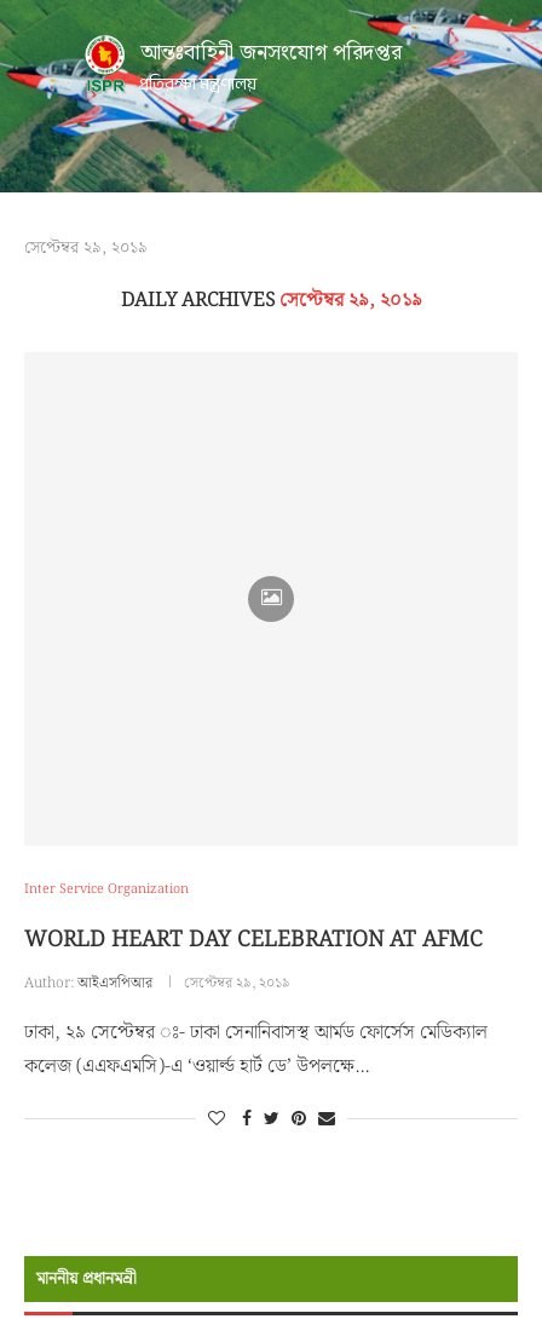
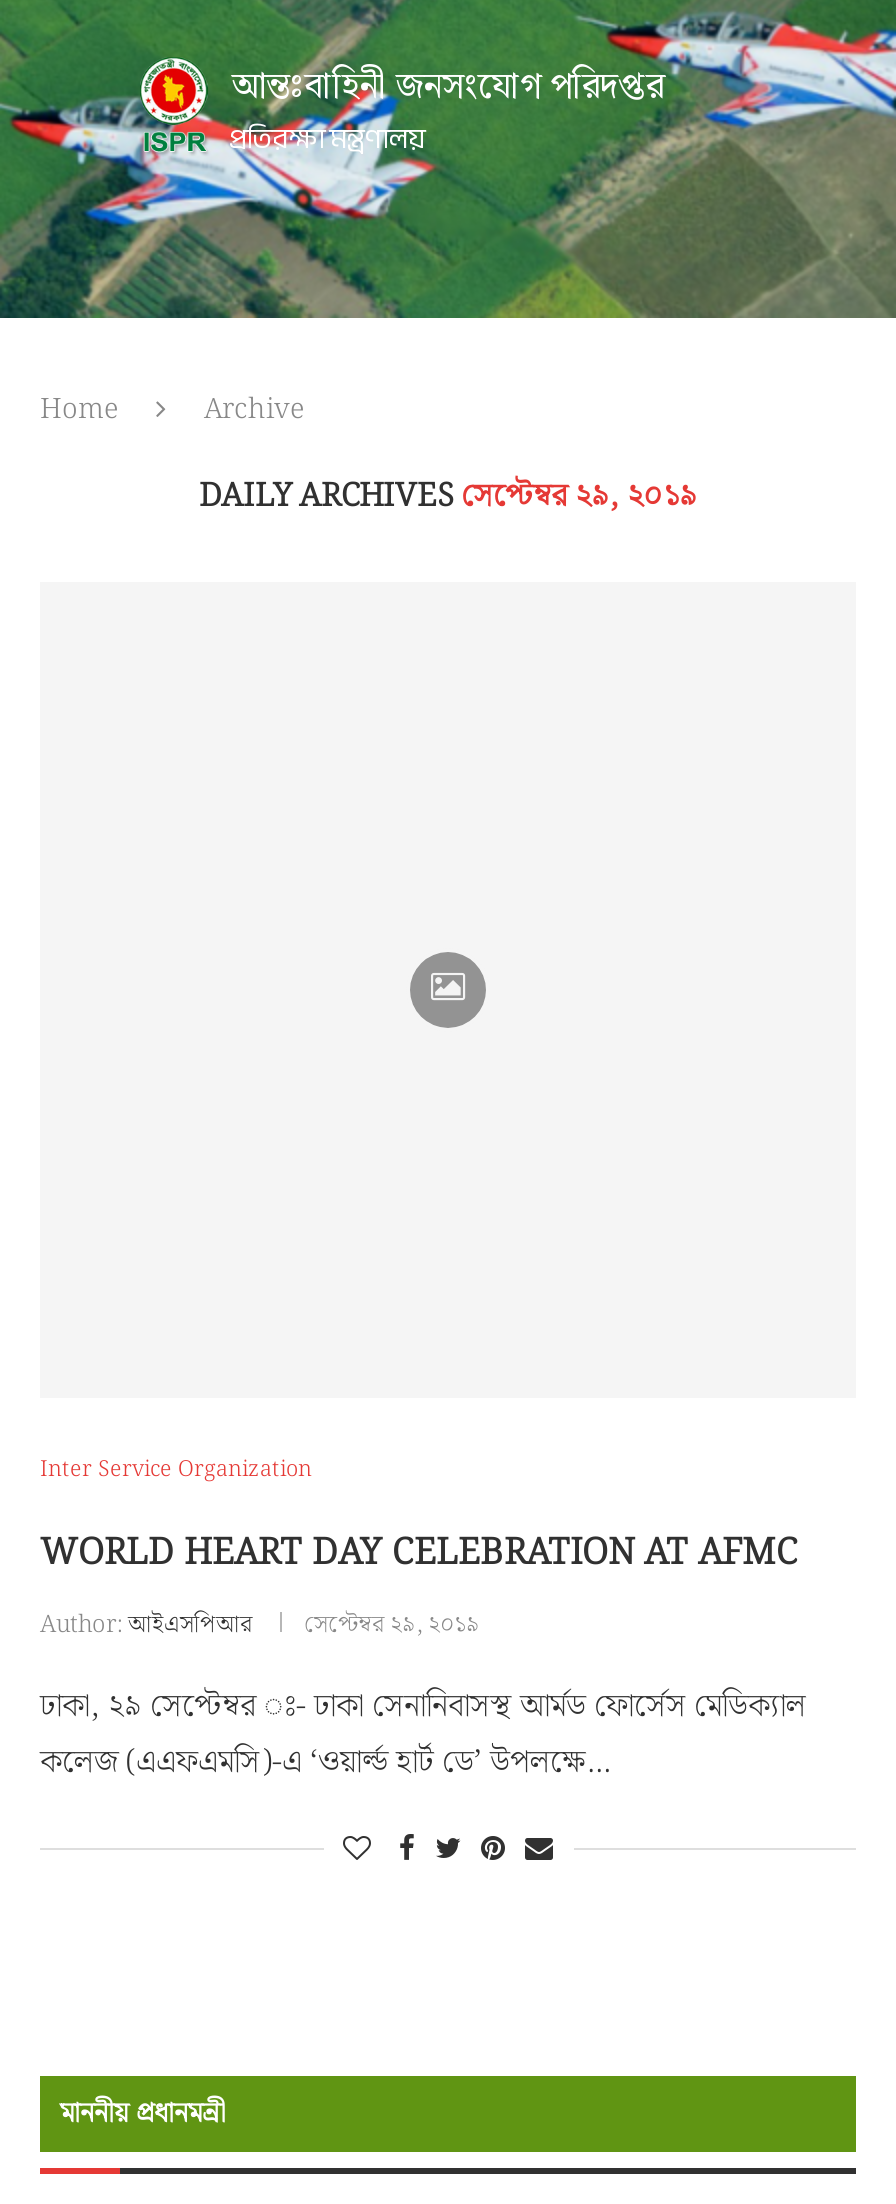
[24,235,148,261] সেপ্টেম্বর ২৯, ২০১৯ -> [40,388,304,432] Home | Archive

